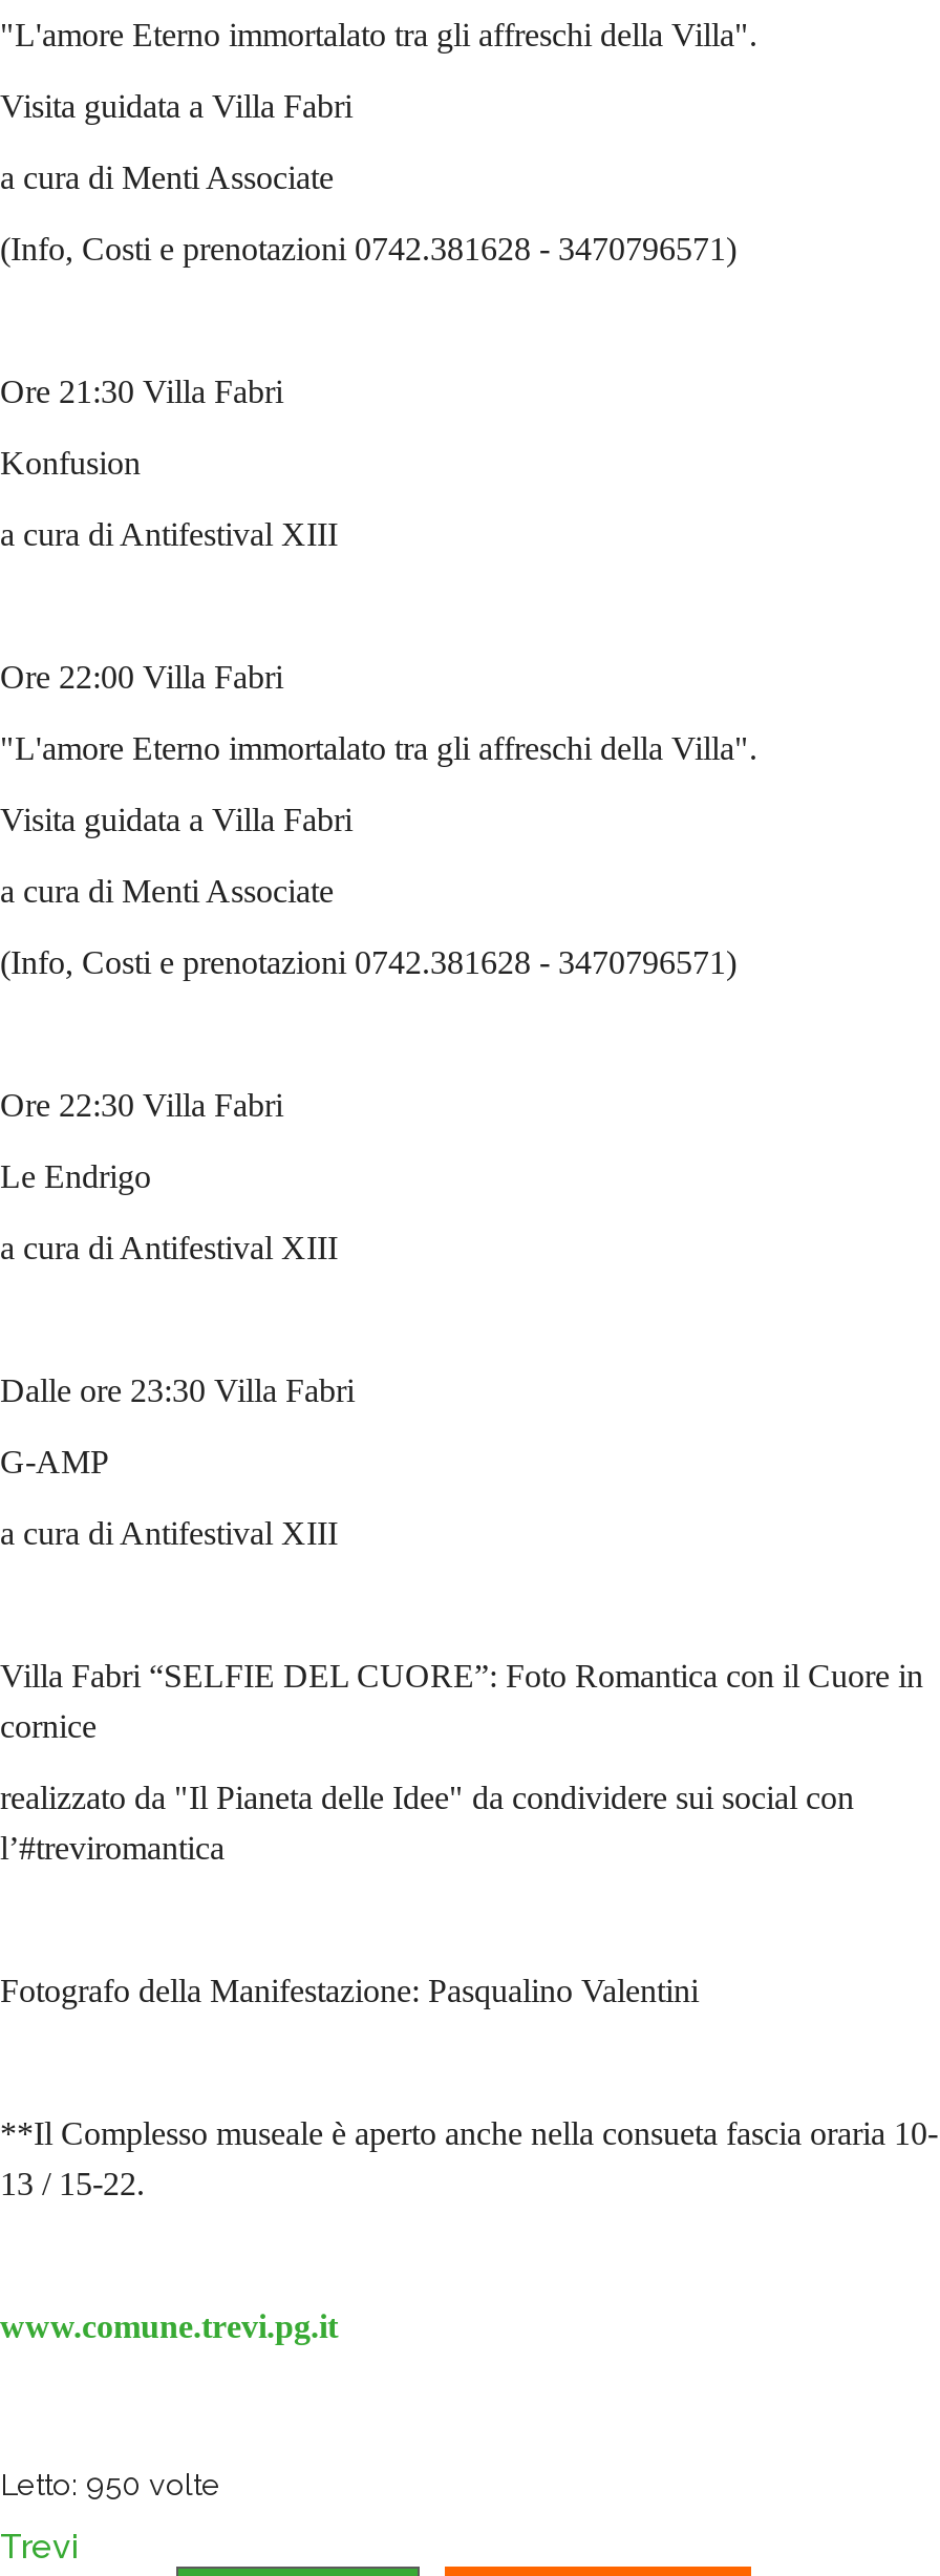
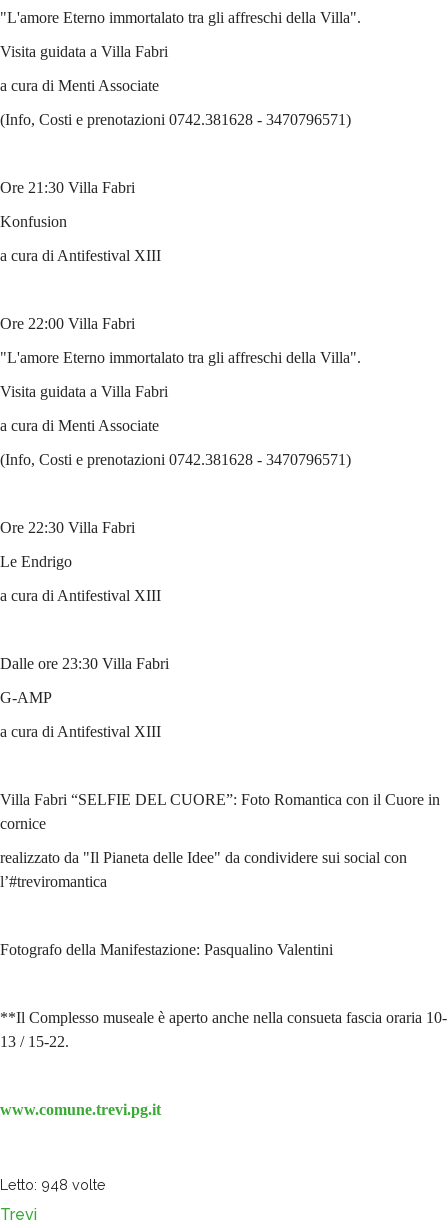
[0,2466,220,2502] Letto: 950 volte -> [0,1176,106,1193] Letto: 948 volte

